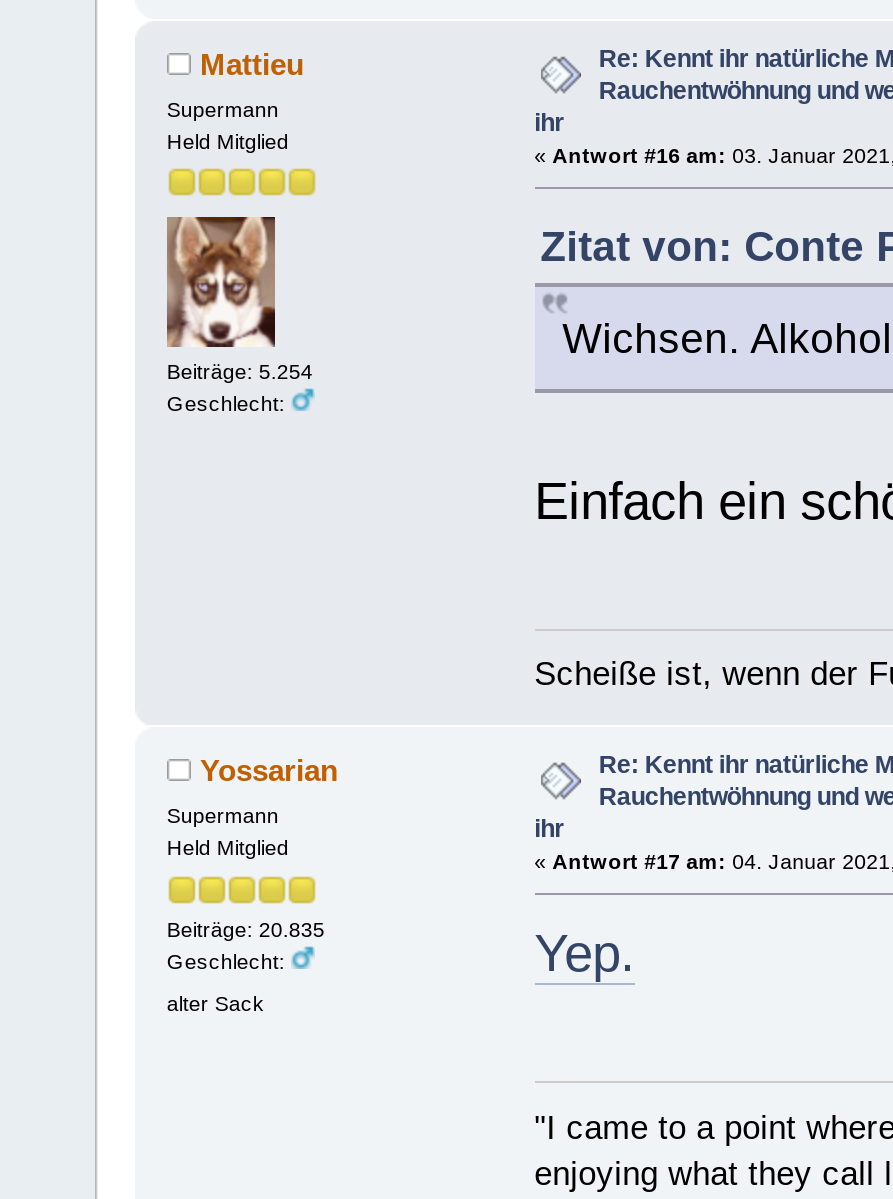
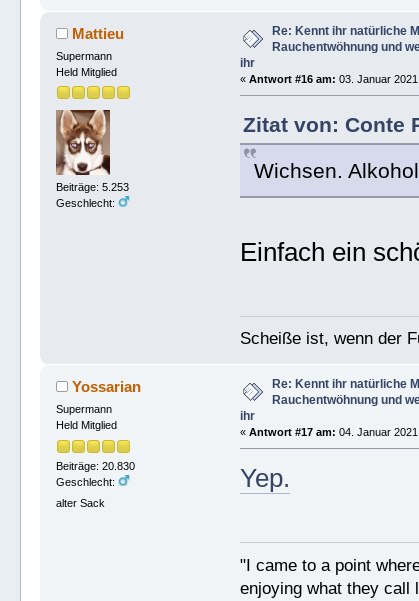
[167,358,313,382] Beiträge: 5.254 -> [56,181,129,193] Beiträge: 5.253
[167,916,325,940] Beiträge: 20.835 -> [56,460,135,472] Beiträge: 20.830

